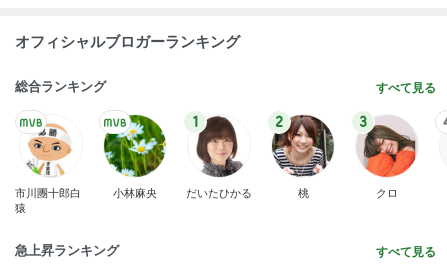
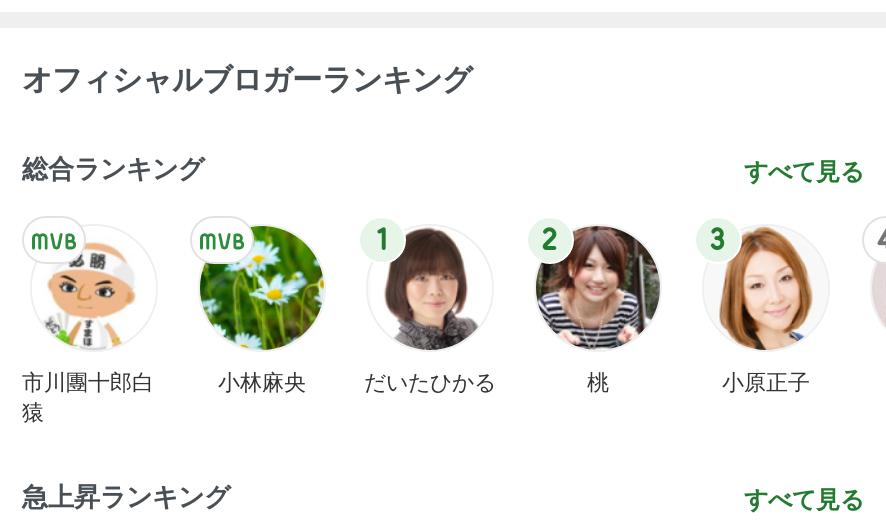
[357,116,417,199] [image] | クロ -> [708,226,824,394] [image] | 小原正子

